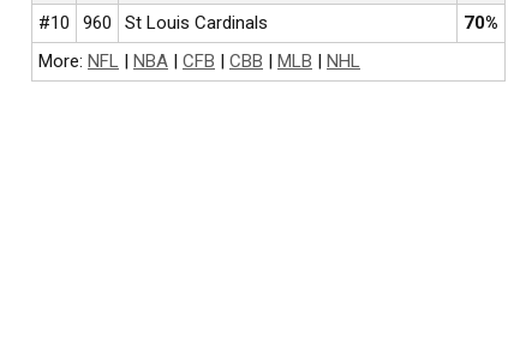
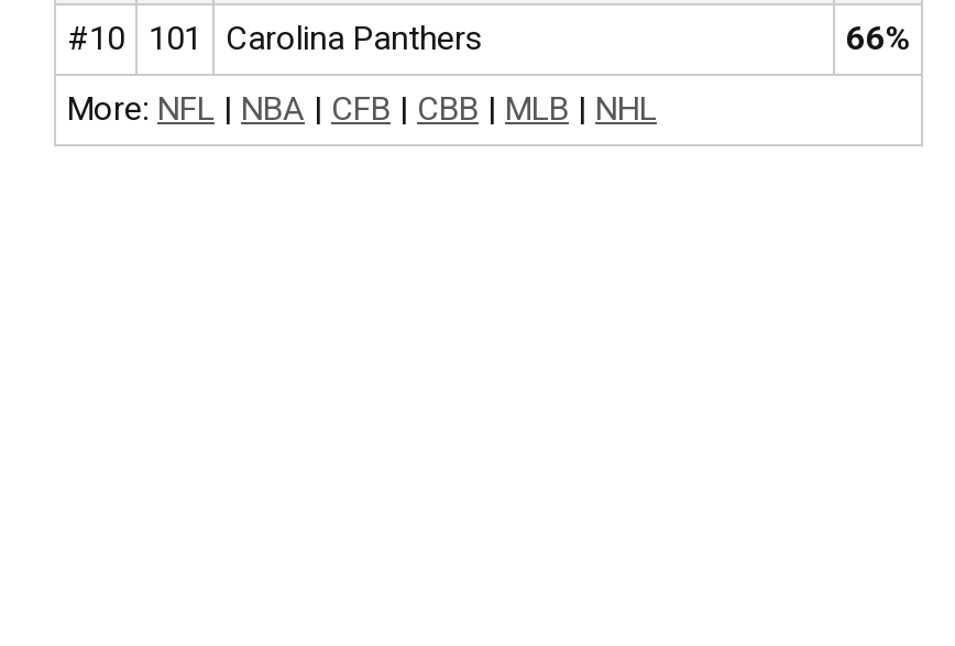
[83,12,498,34] 960 | St Louis Cardinals | 70% -> [149,19,910,58] 101 | Carolina Panthers | 66%

